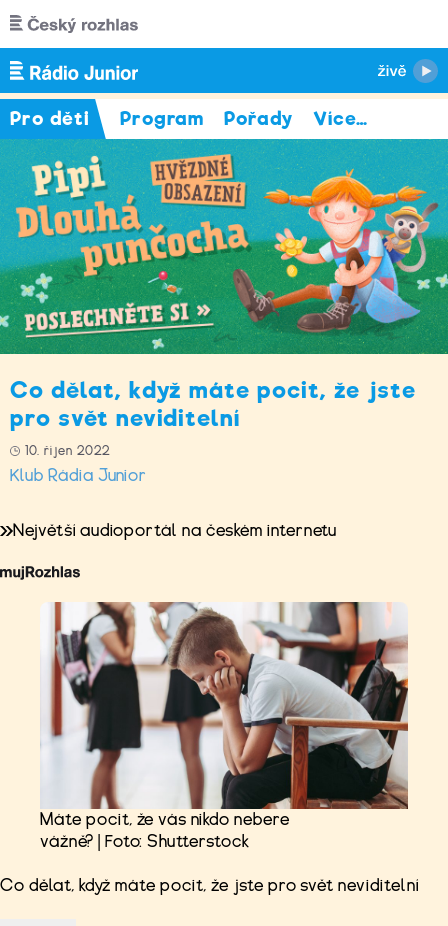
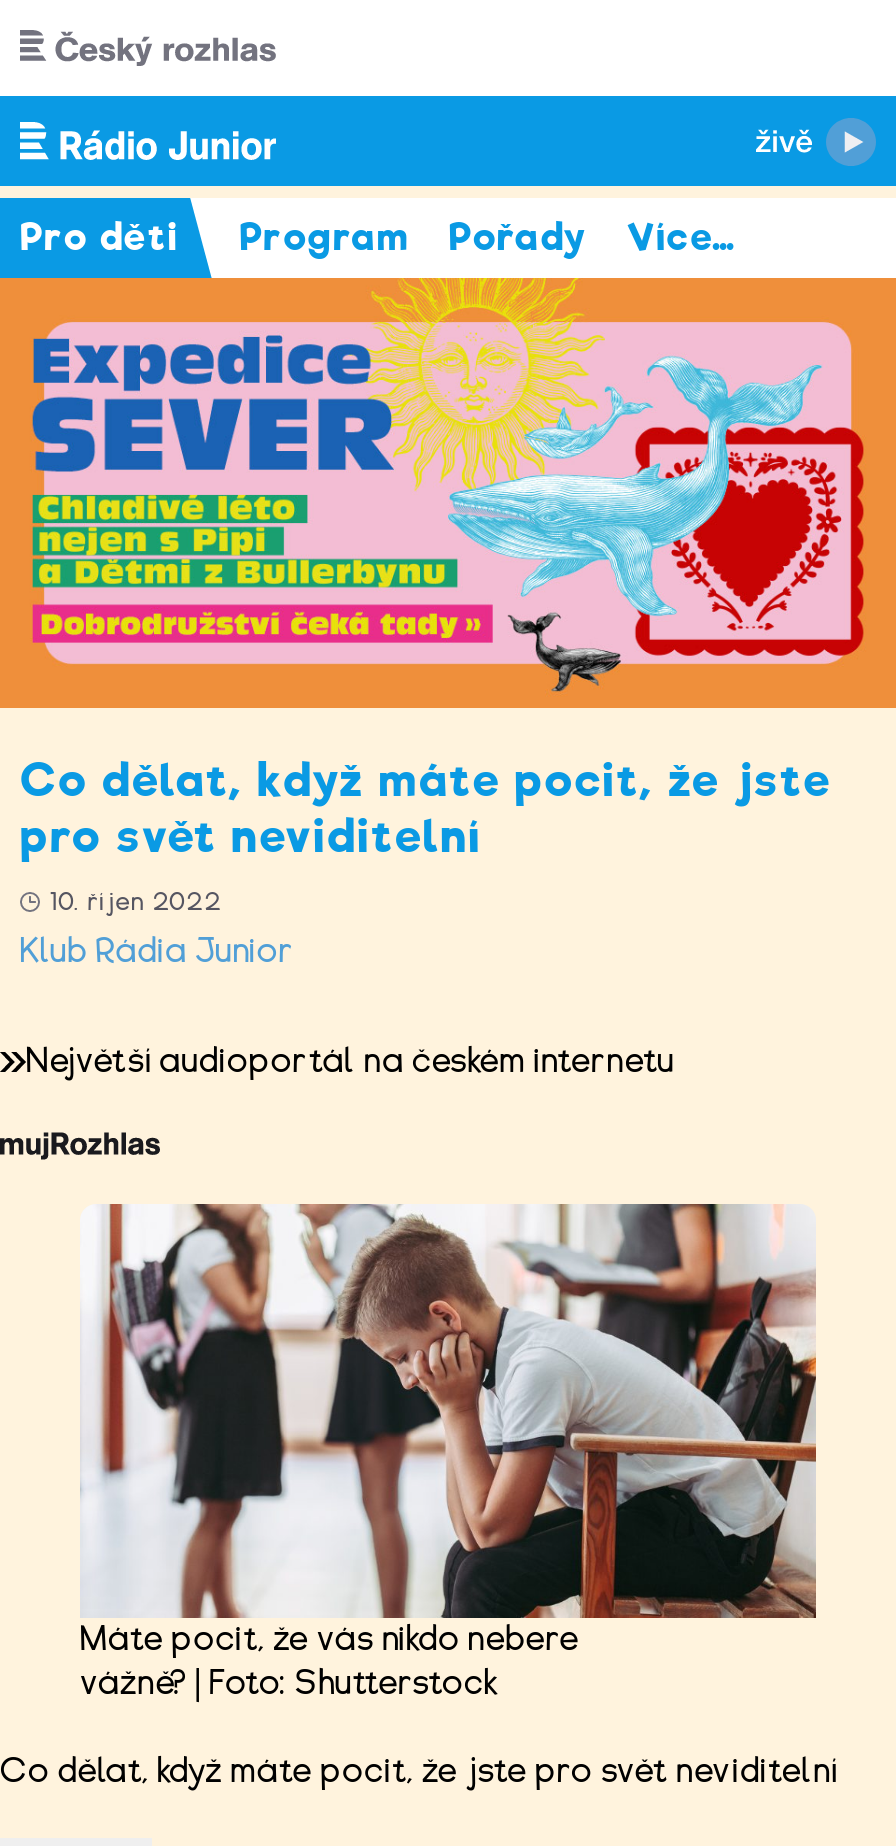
[3,138,445,355] [image] -> [6,276,890,710] [image]

